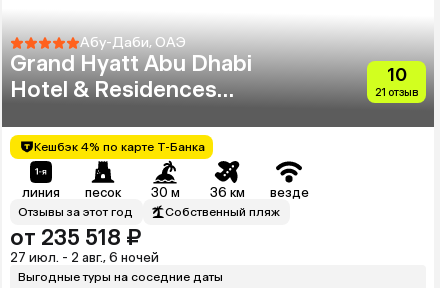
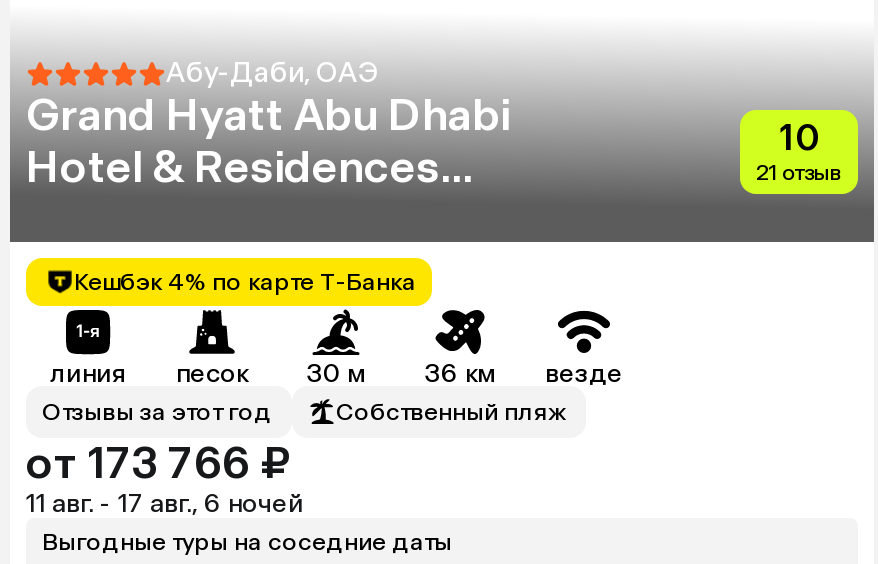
[10,224,141,251] от 235 518 ₽ -> [26,436,290,490] от 173 766 ₽
[10,250,159,265] 27 июл. - 2 авг., 6 ночей -> [26,488,304,518] 11 авг. - 17 авг., 6 ночей

